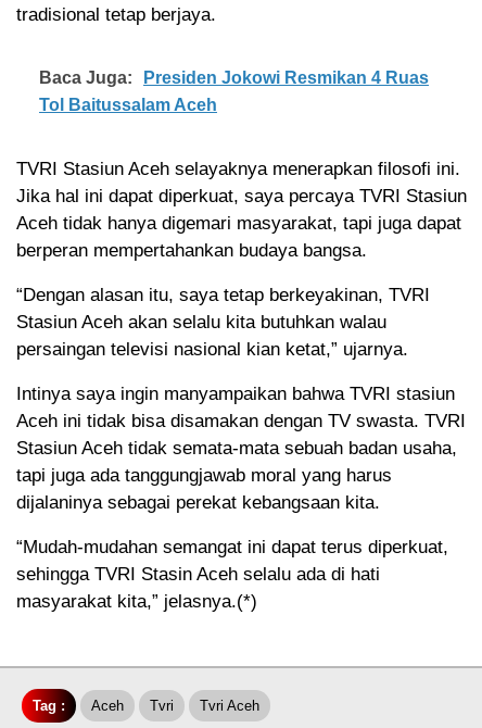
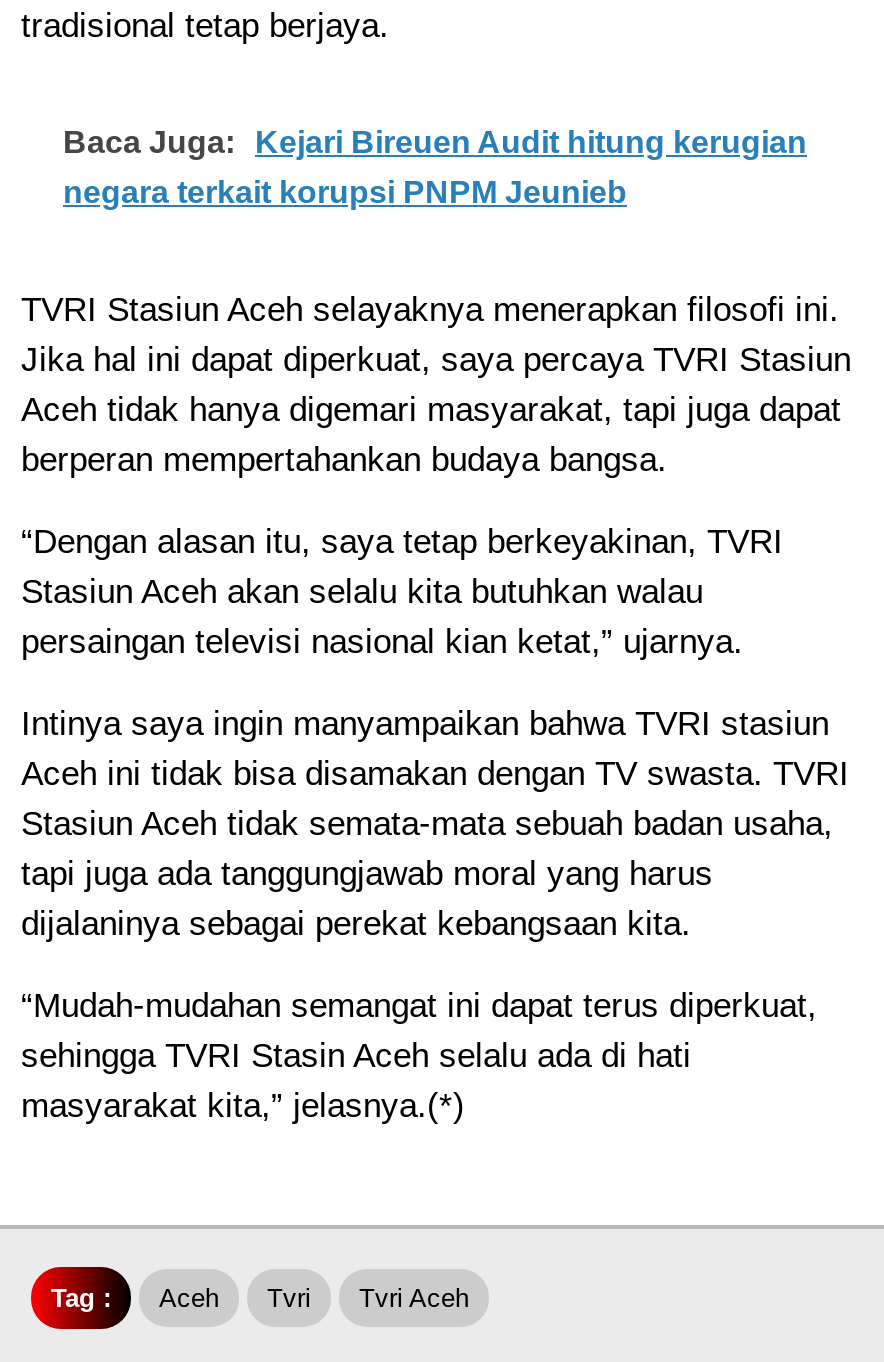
[39,68,429,87] Baca Juga: Presiden Jokowi Resmikan 4 Ruas -> [63,126,807,160] Baca Juga: Kejari Bireuen Audit hitung kerugian
[39,95,217,114] Tol Baitussalam Aceh -> [63,176,627,210] negara terkait korupsi PNPM Jeunieb

